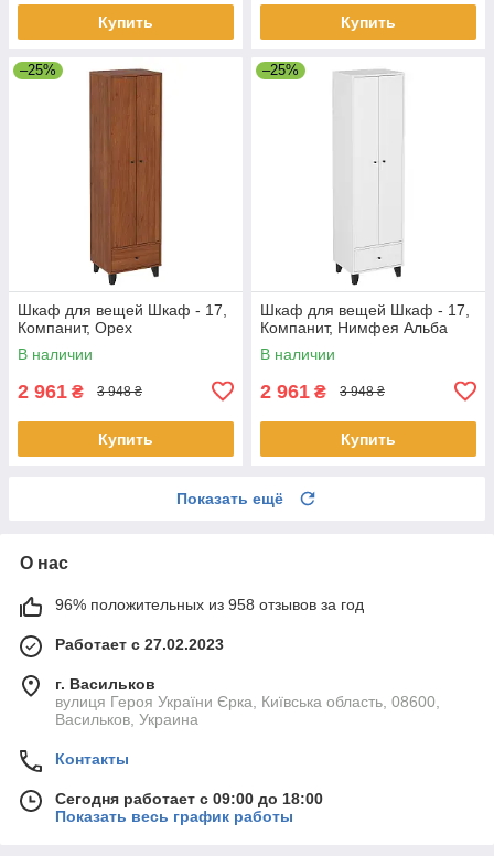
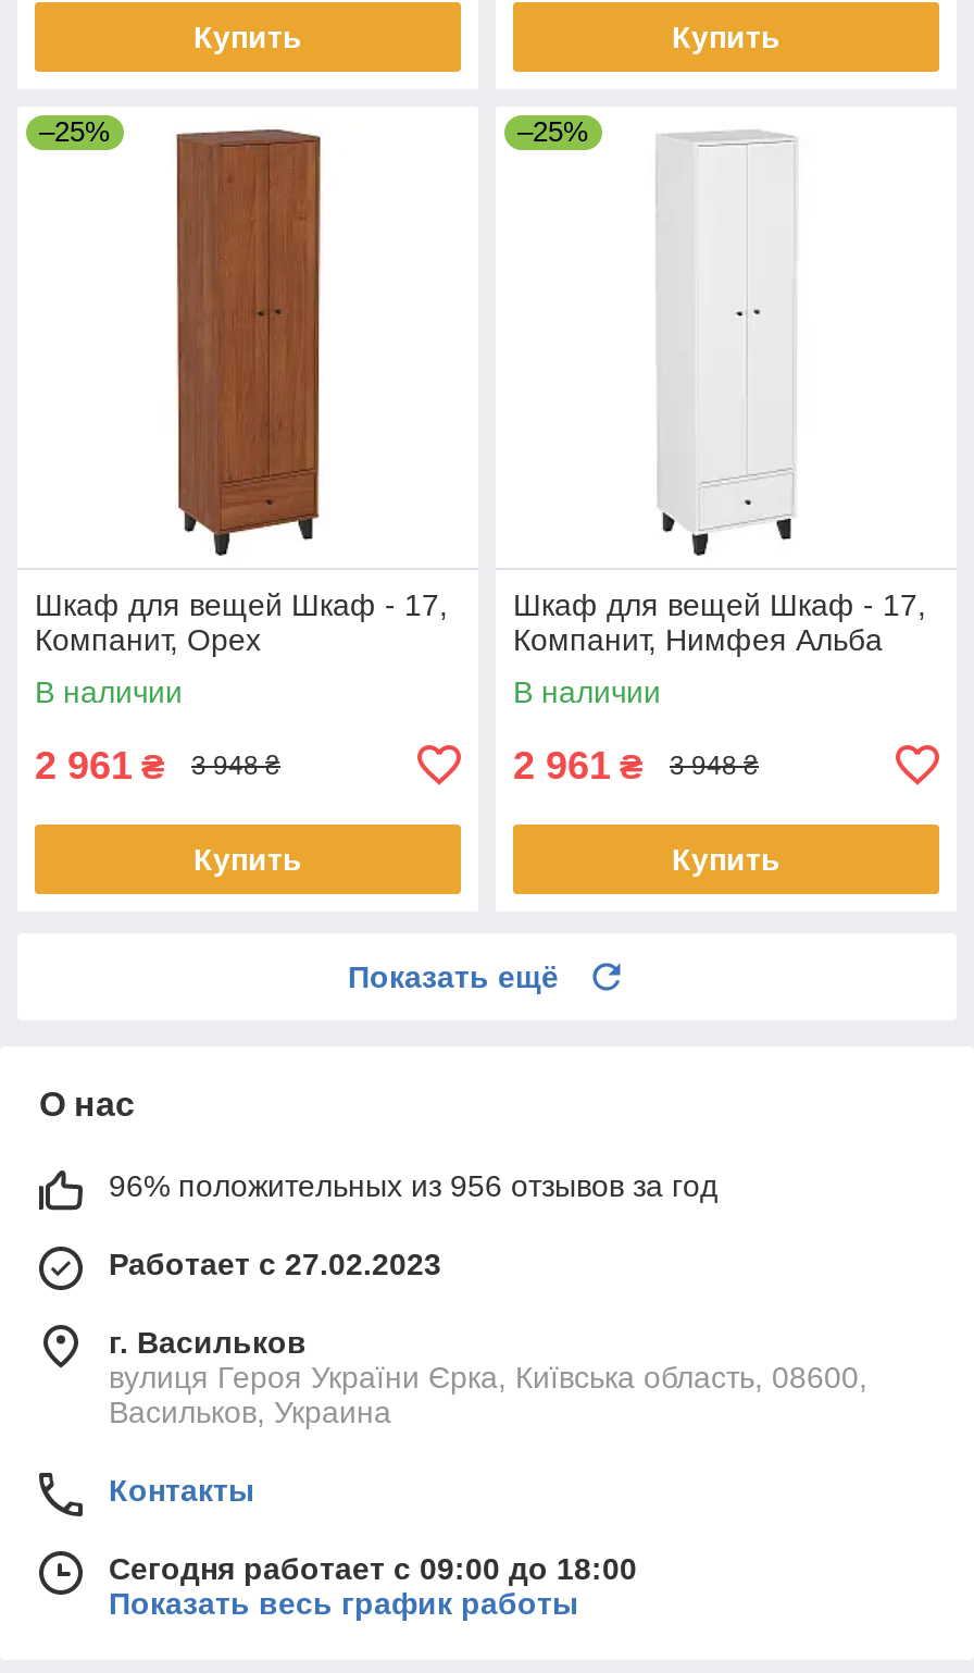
[55,595,364,613] 96% положительных из 958 отзывов за год -> [109,1168,717,1203] 96% положительных из 956 отзывов за год

